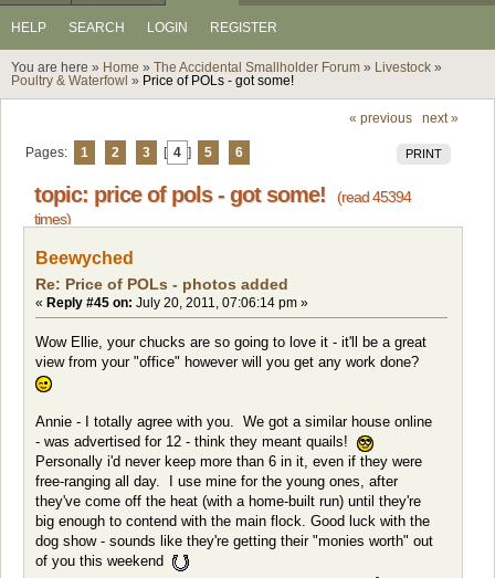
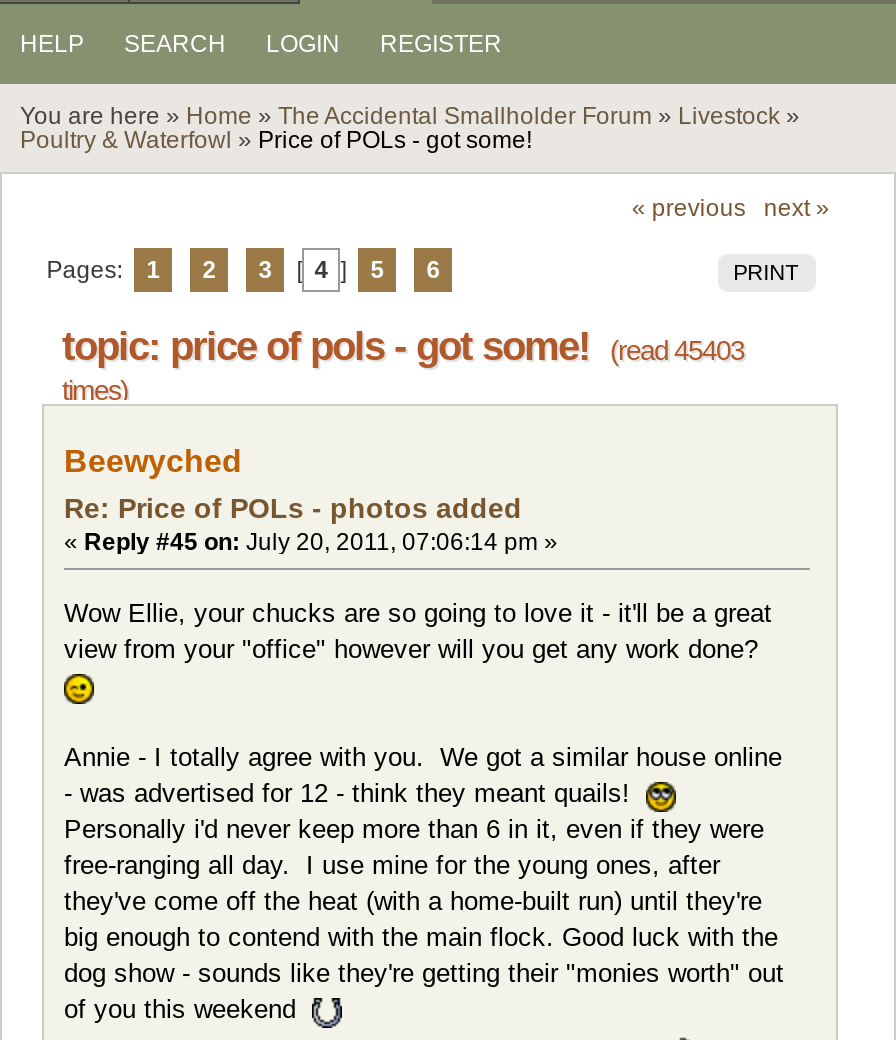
[34,183,411,207] topic: price of pols - got some! (read 45394 -> [62,325,744,369] topic: price of pols - got some! (read 45403

